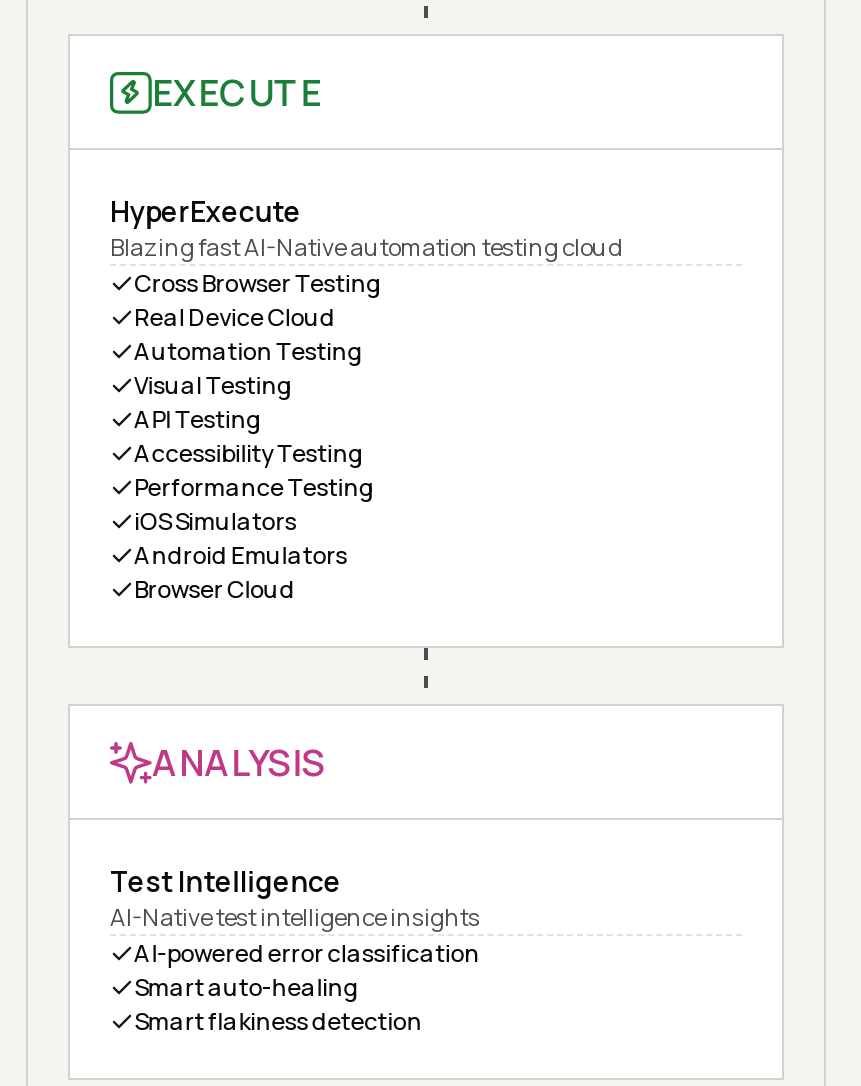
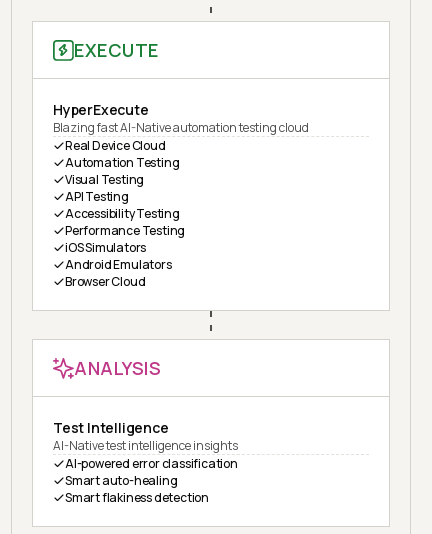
[134,266,382,300] Cross Browser Testing -> none

